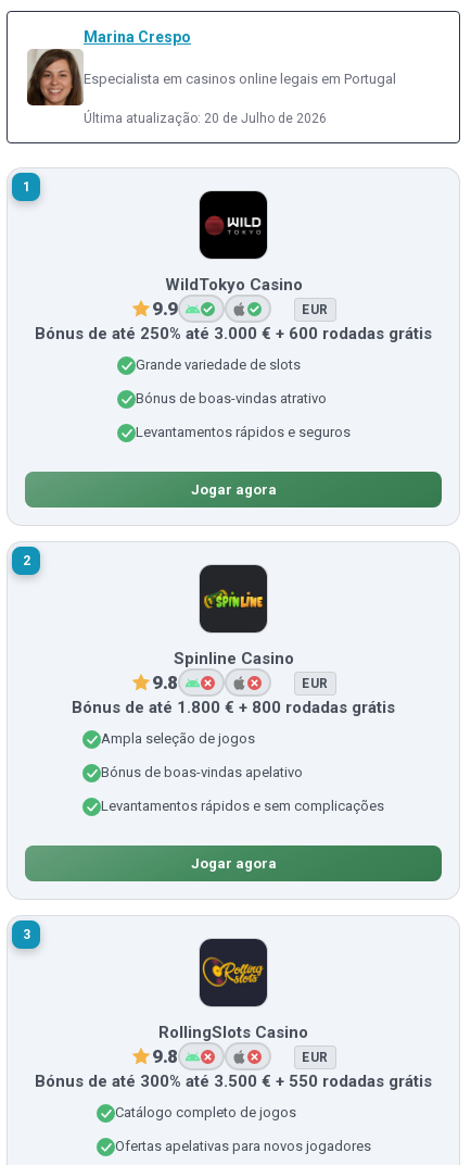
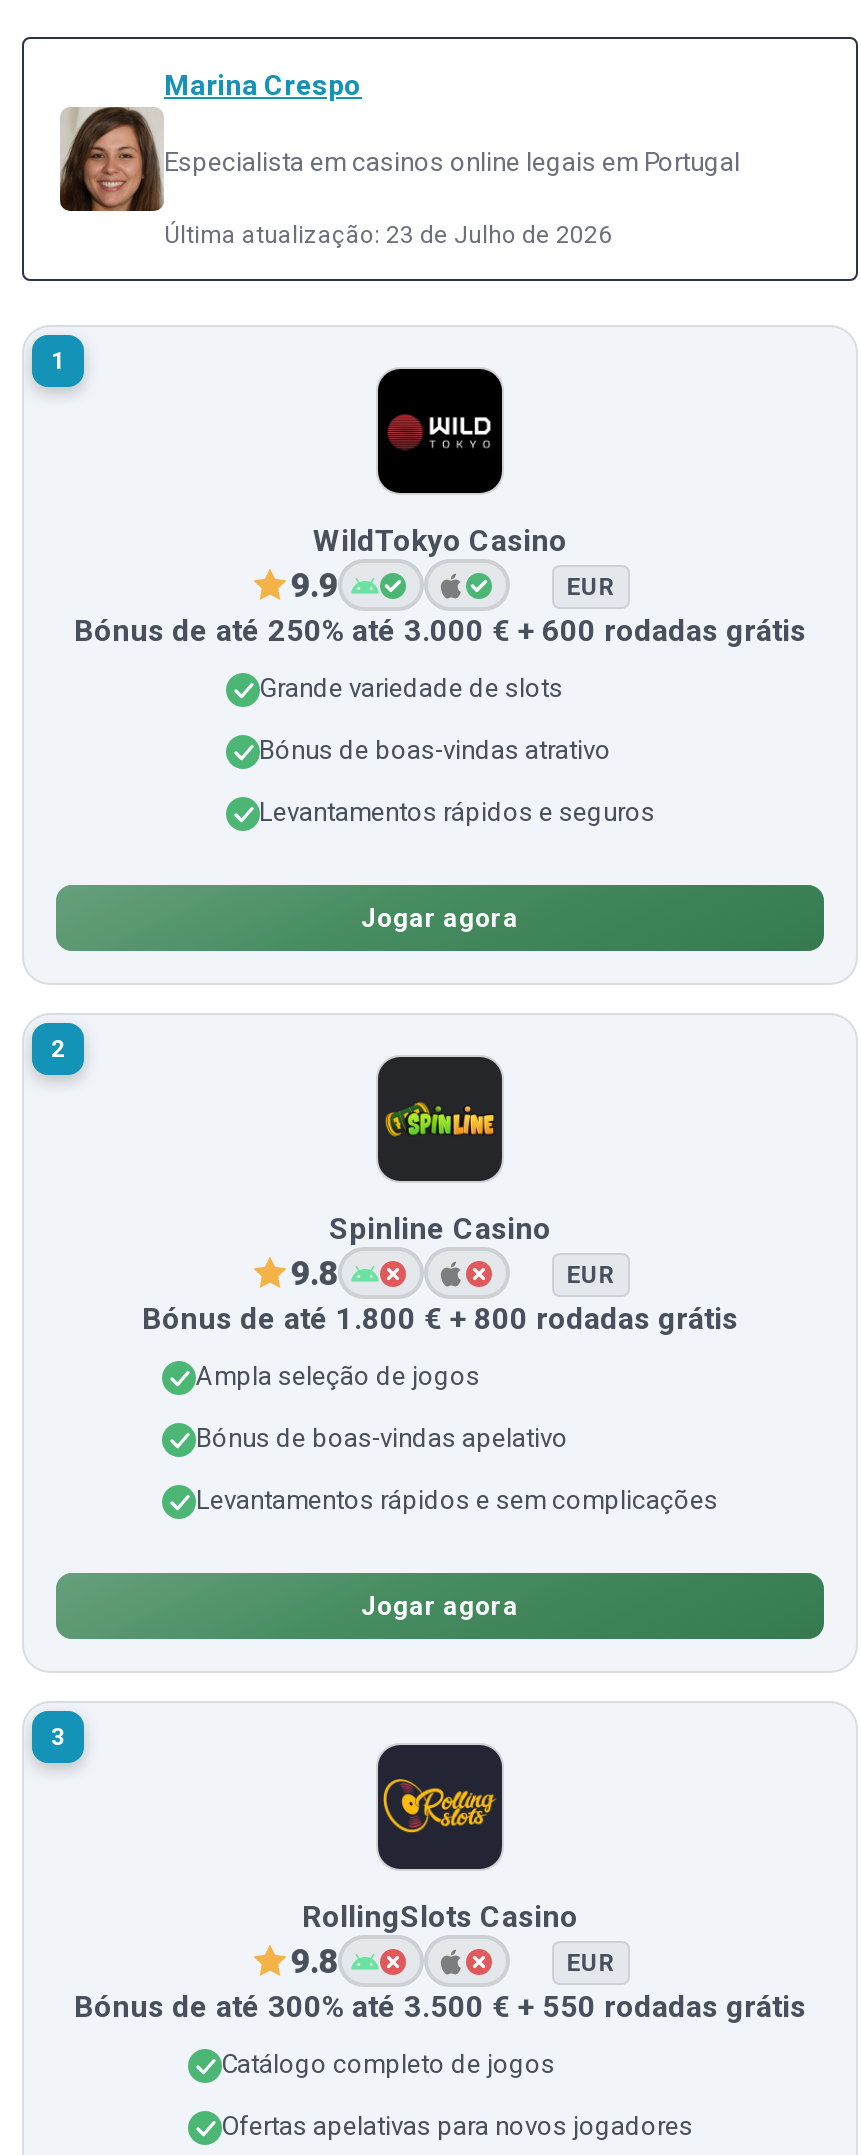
[84,111,327,126] Última atualização: 20 de Julho de 2026 -> [164,221,612,249] Última atualização: 23 de Julho de 2026

